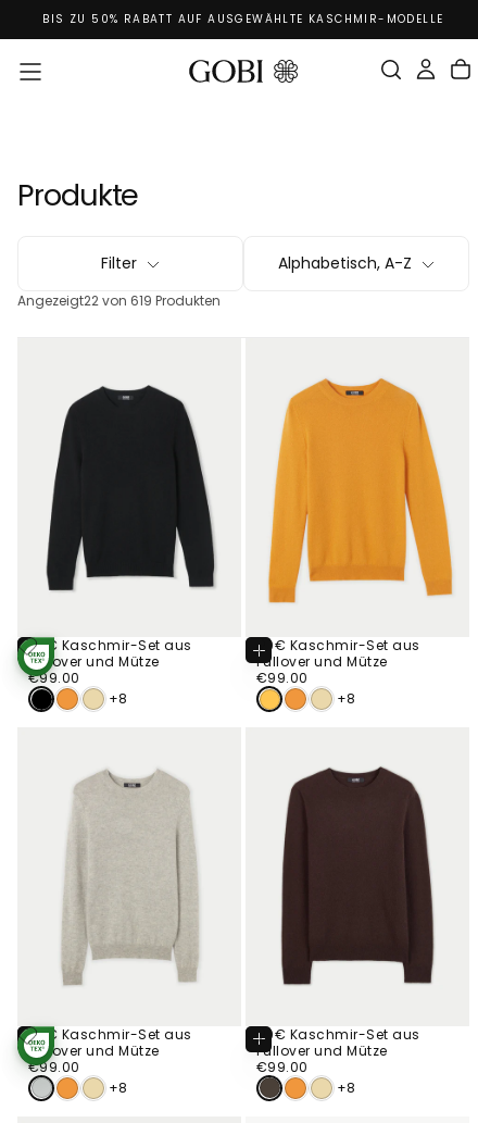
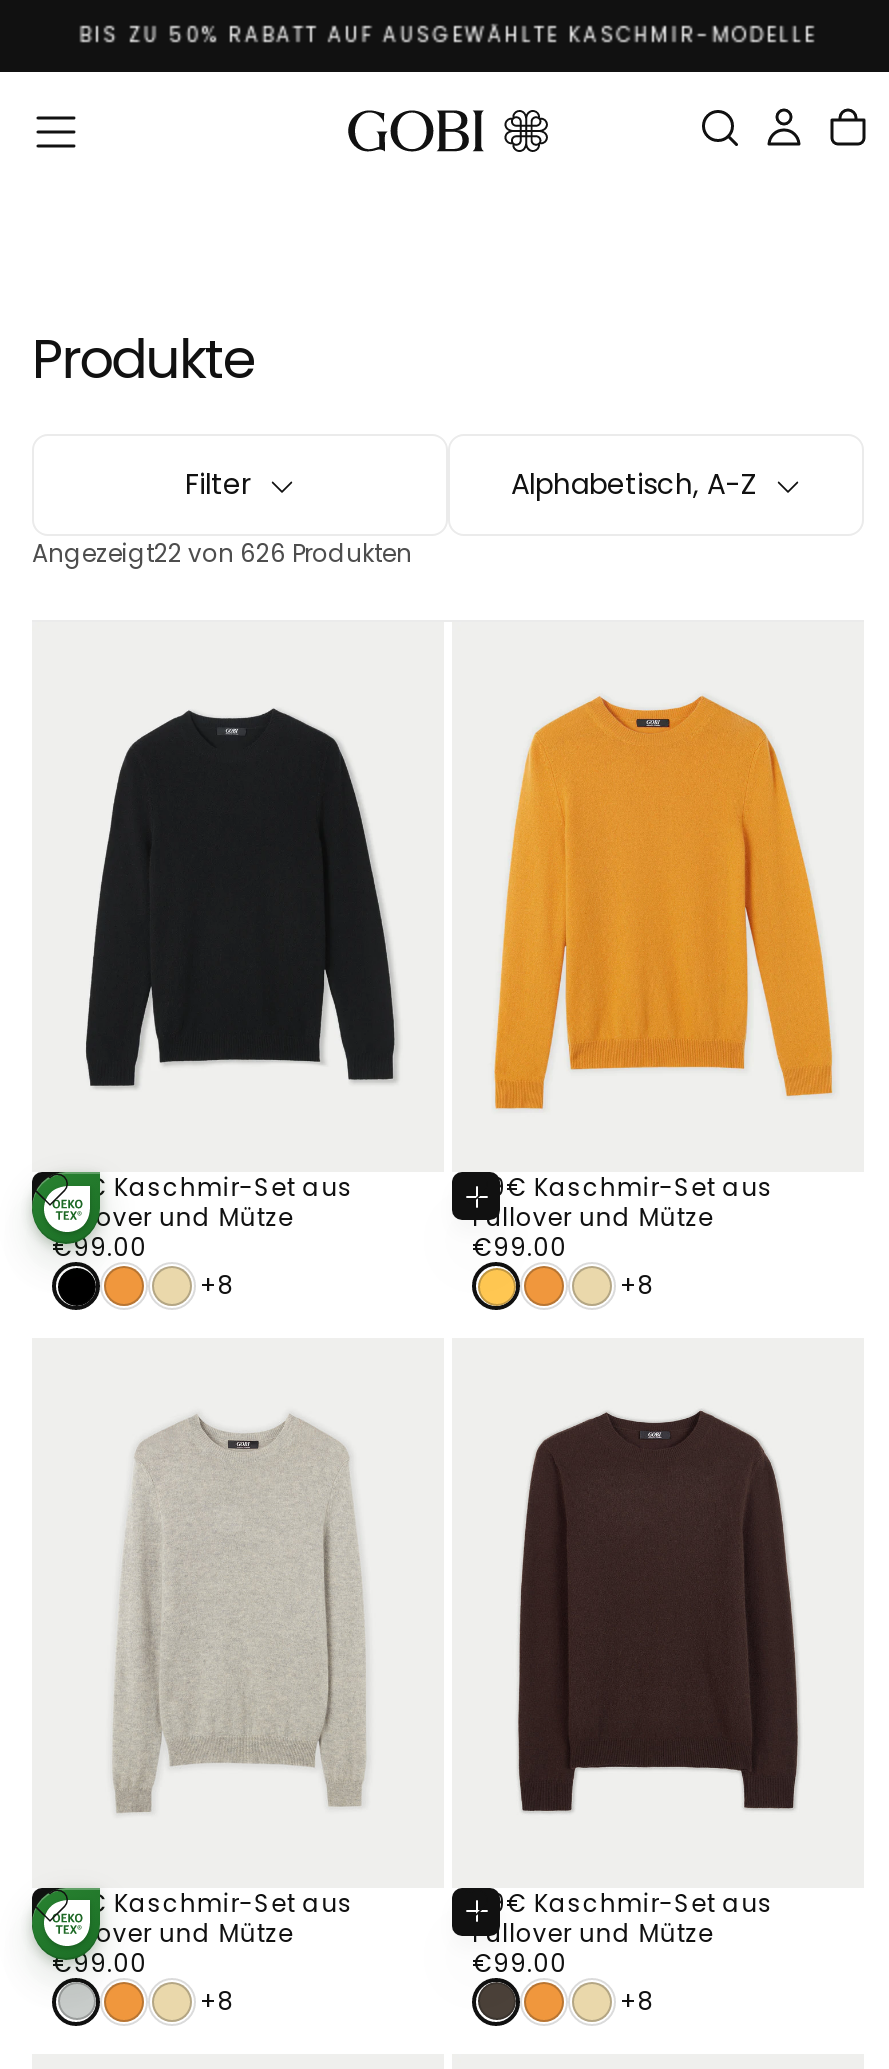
[17,292,221,310] Angezeigt22 von 619 Produkten -> [32,537,412,571] Angezeigt22 von 626 Produkten

